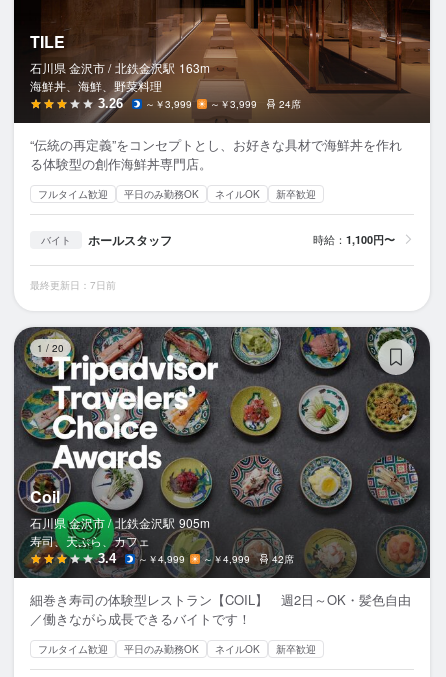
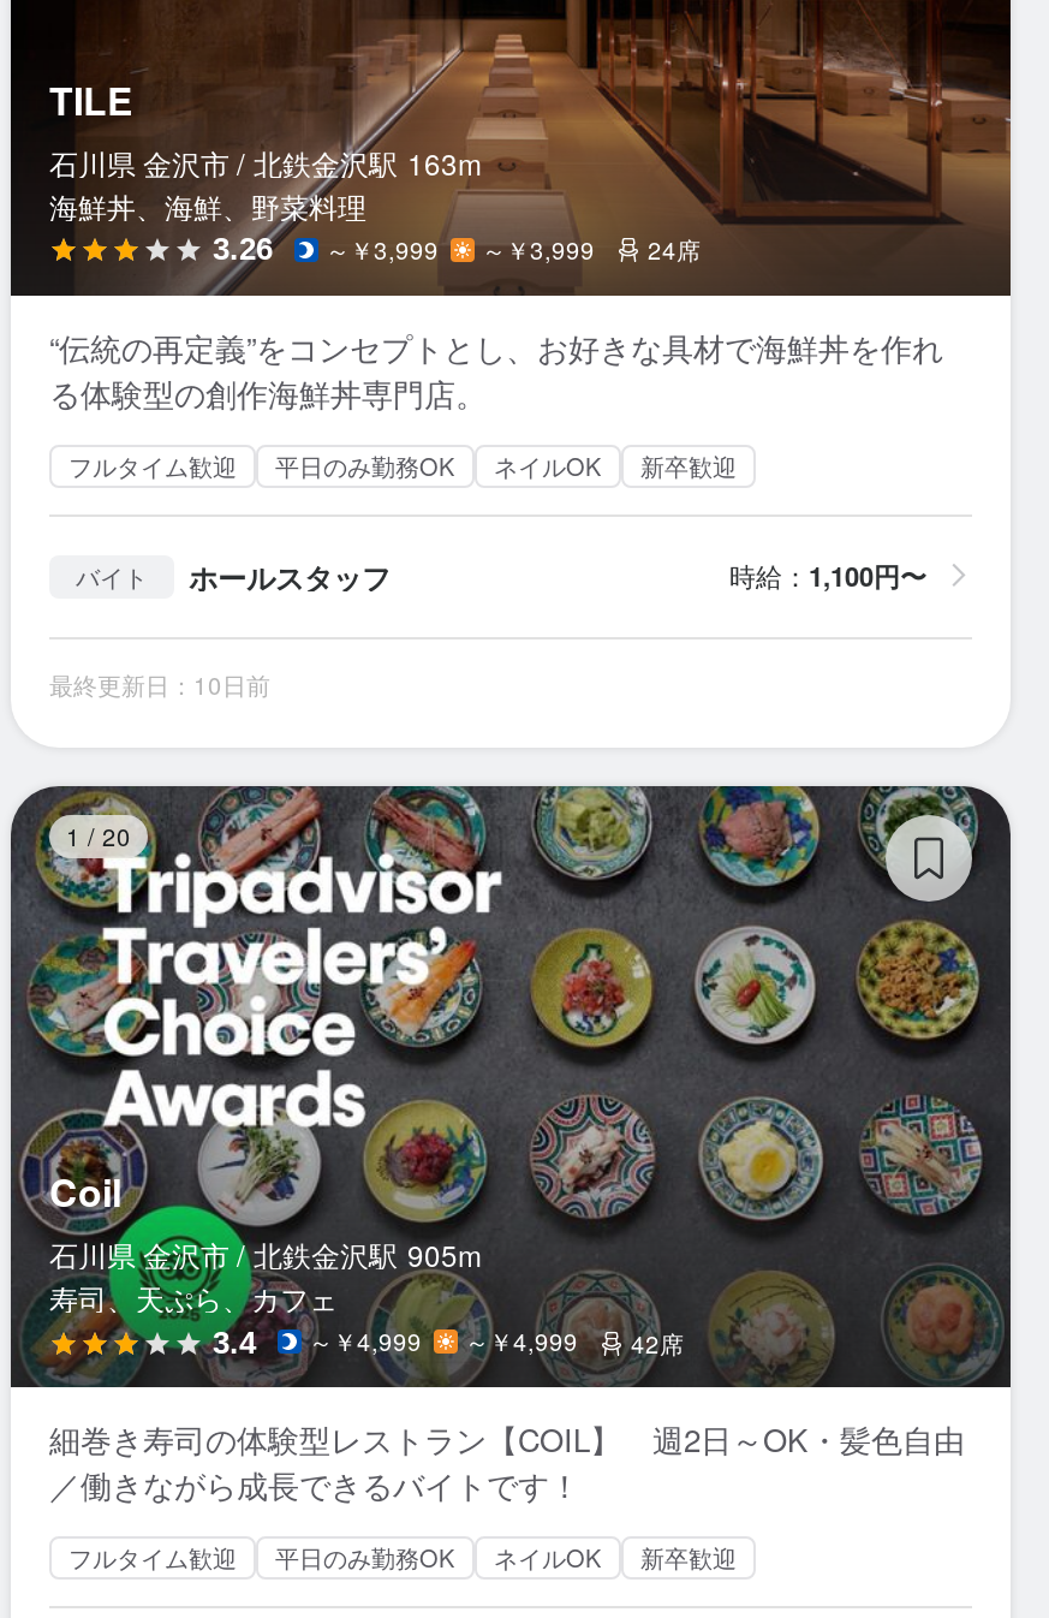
[30,278,116,292] 最終更新日：7日前 -> [49,668,270,702] 最終更新日：10日前

